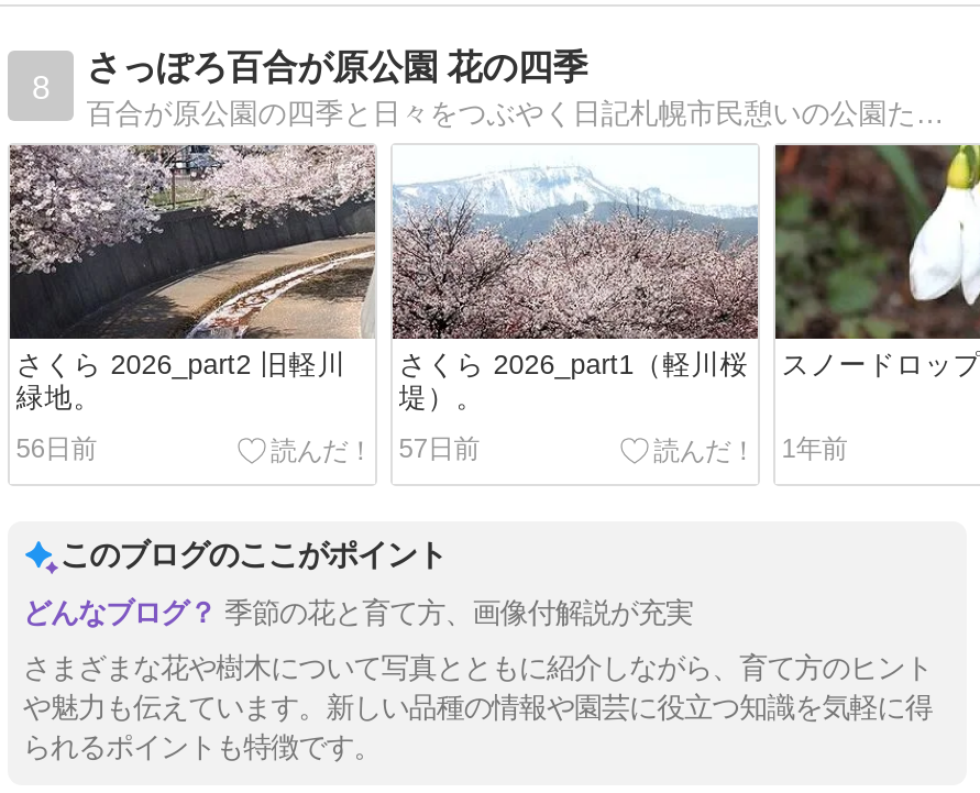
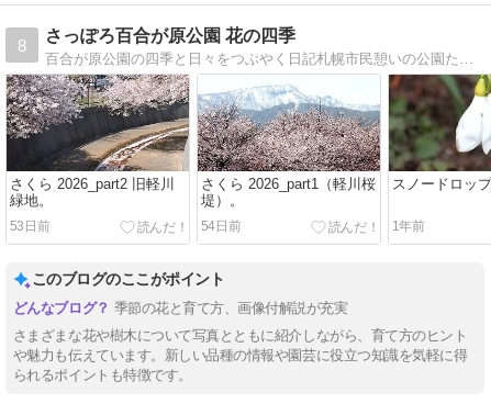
[16,434,96,465] 56日前 -> [10,219,50,234] 53日前
[399,434,479,465] 57日前 -> [201,219,241,234] 54日前

